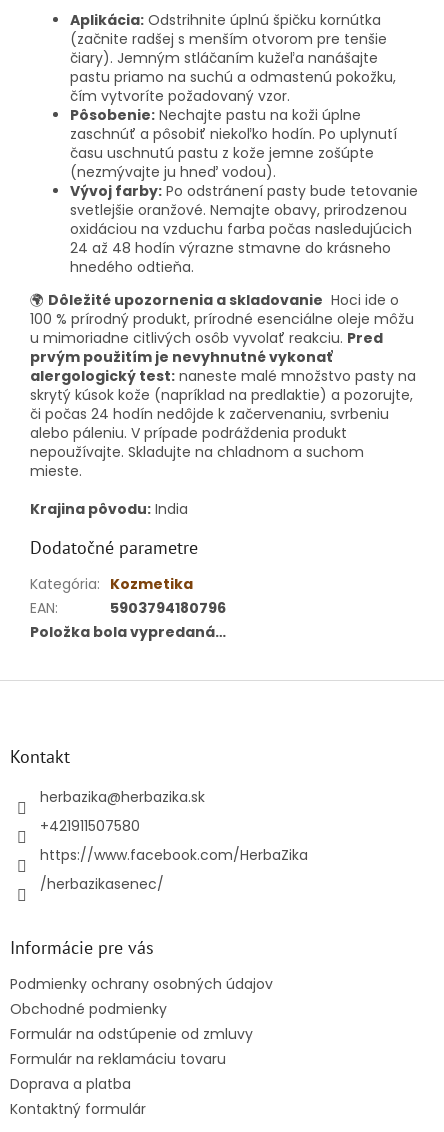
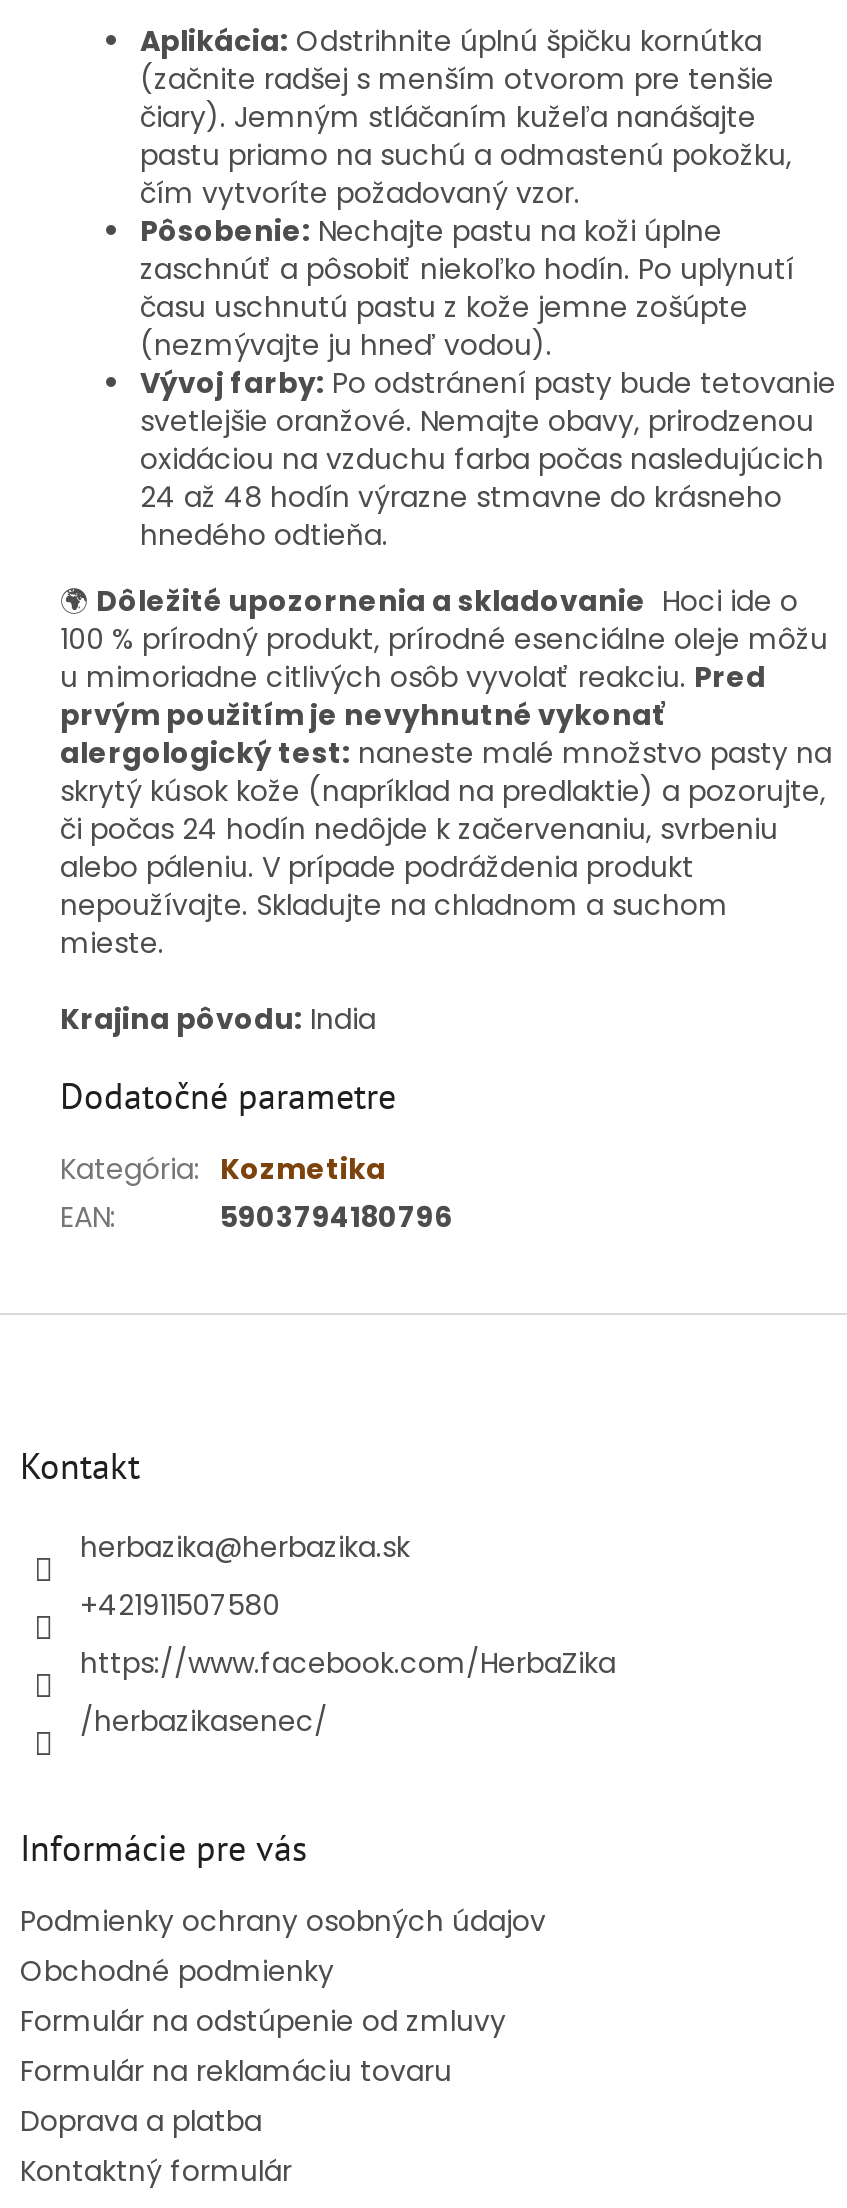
[30,622,226,642] Položka bola vypredaná… -> none

